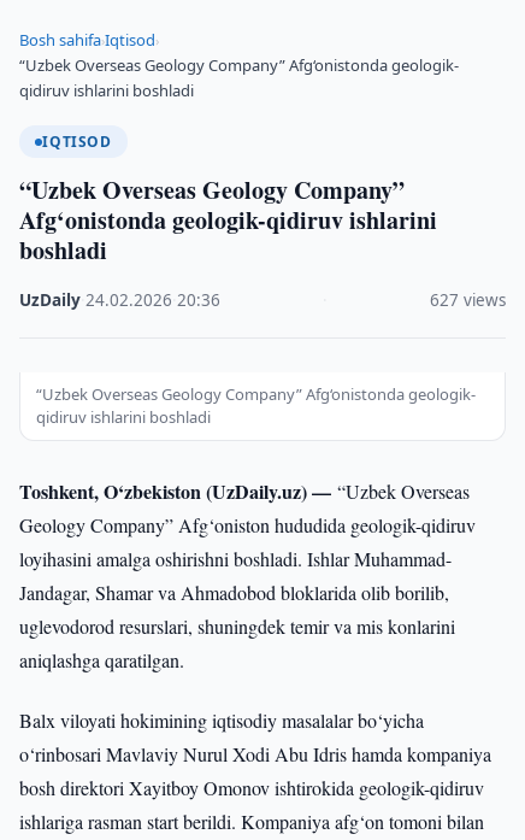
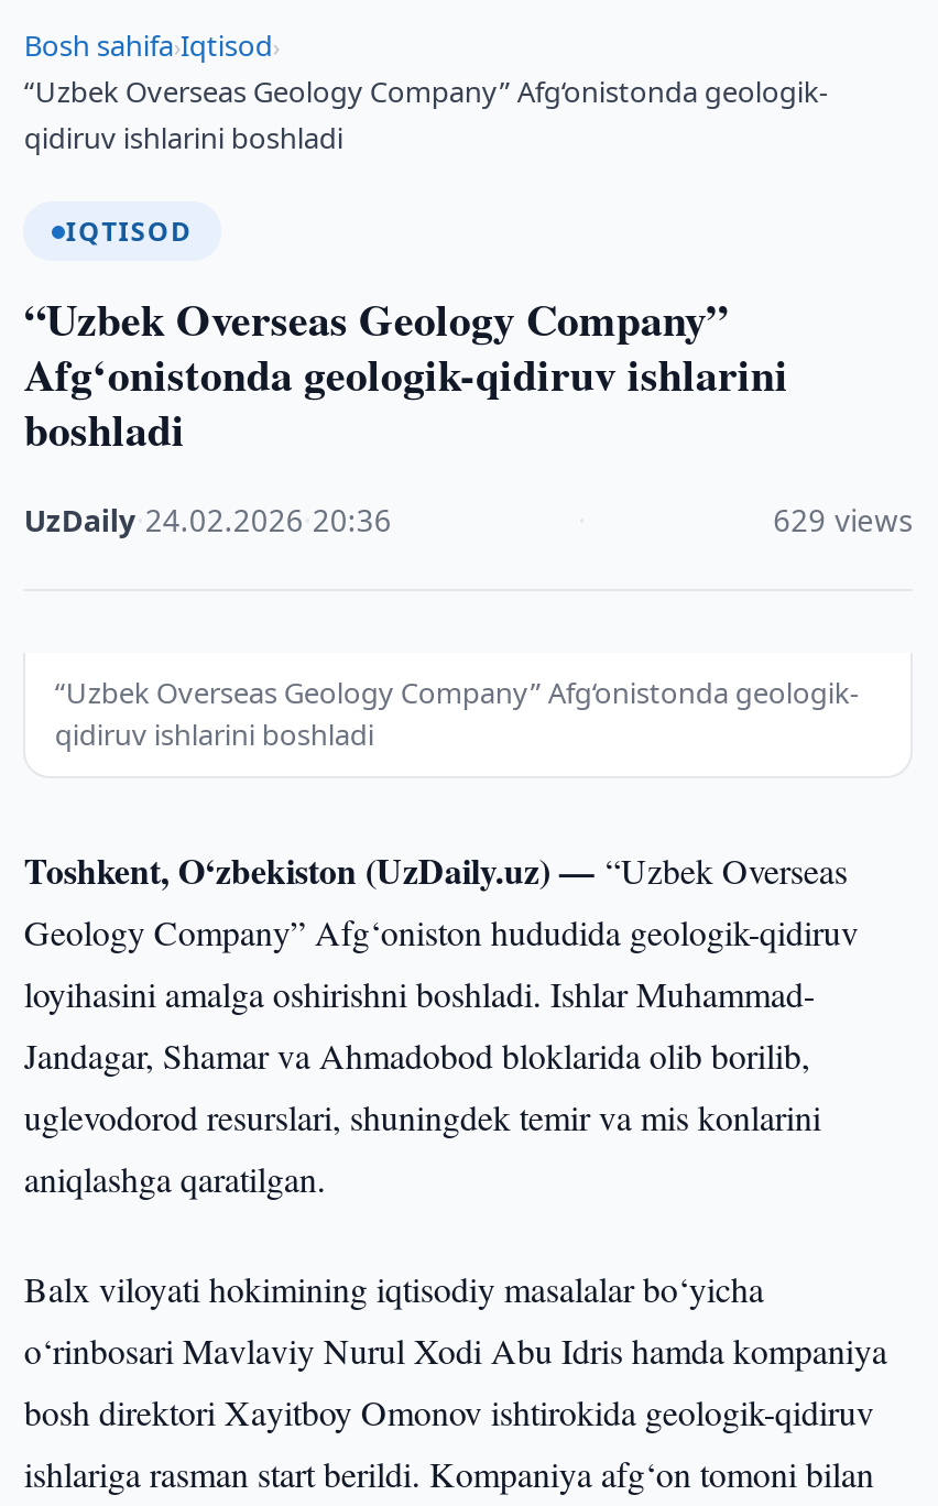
[429,289,505,311] 627 views -> [773,501,912,541] 629 views

